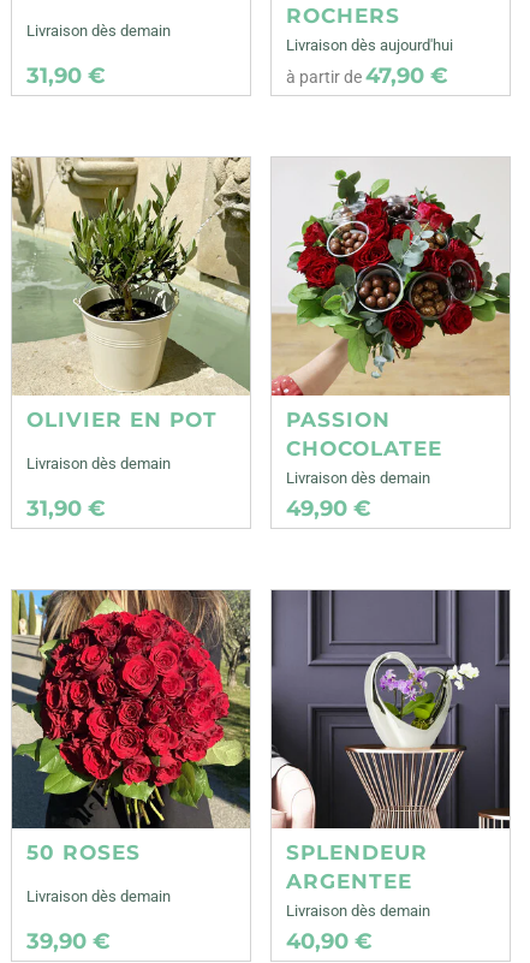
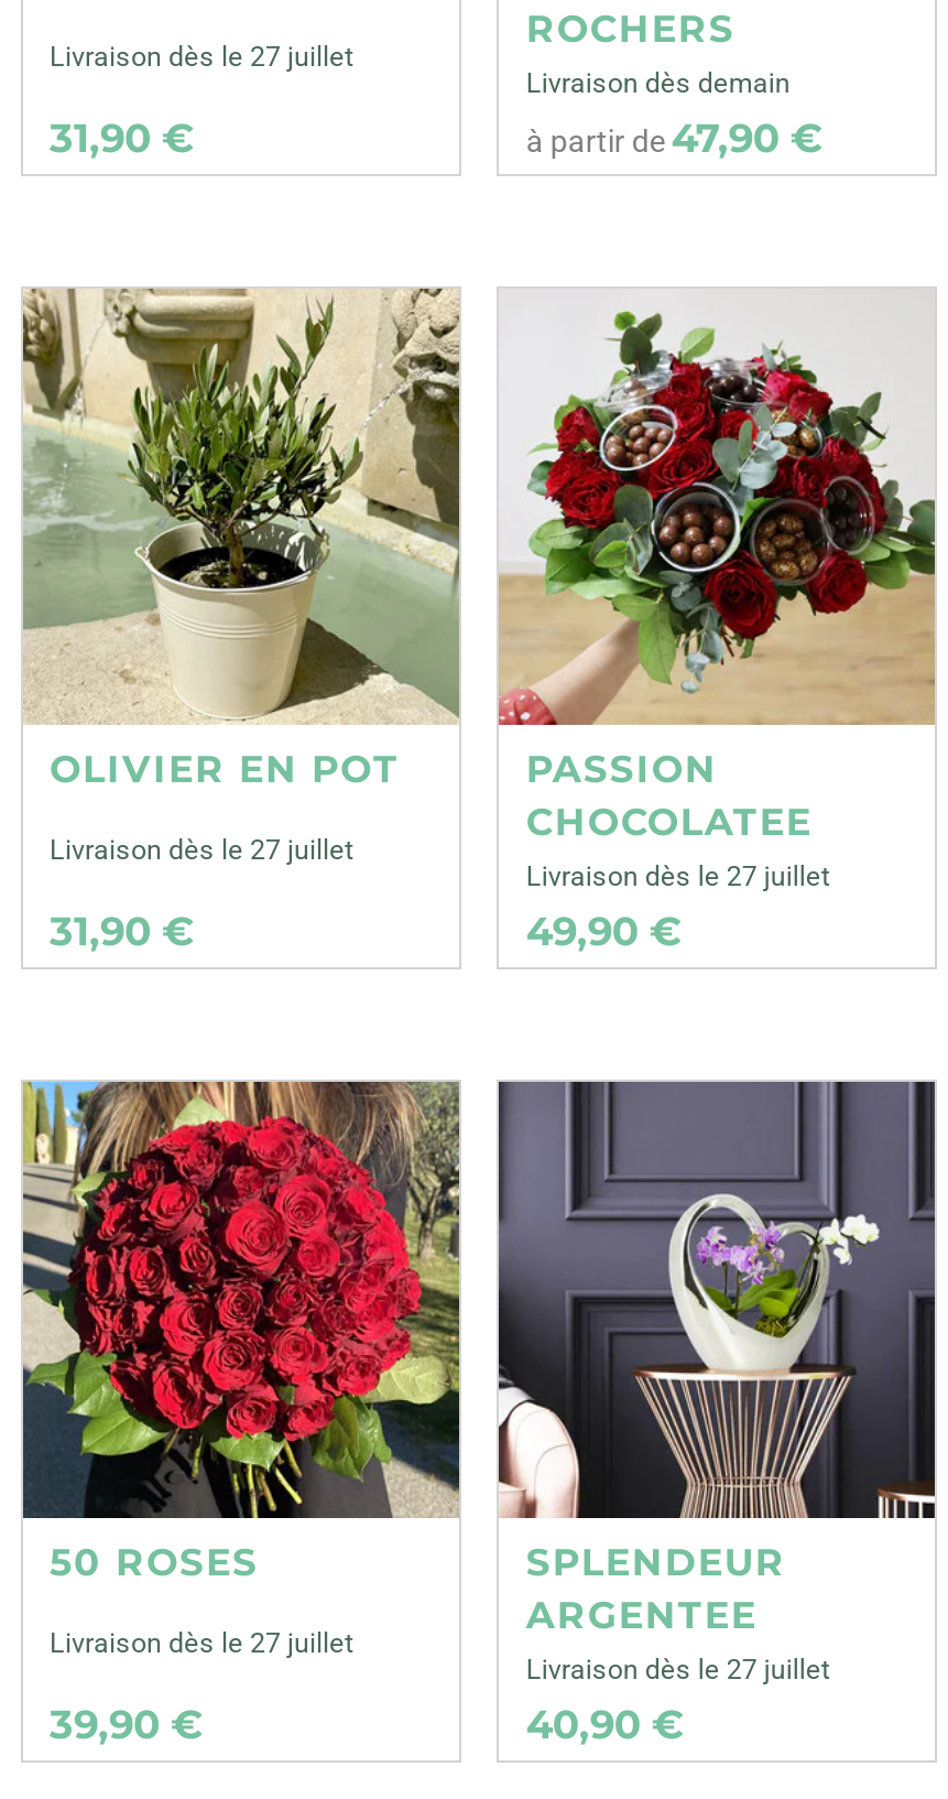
[26,21,171,39] Livraison dès demain -> [50,39,353,72] Livraison dès le 27 juillet
[286,36,453,54] Livraison dès aujourd'hui -> [526,66,790,99] Livraison dès demain
[26,454,171,472] Livraison dès demain -> [50,832,353,865] Livraison dès le 27 juillet
[286,469,431,487] Livraison dès demain -> [526,859,830,892] Livraison dès le 27 juillet
[26,887,171,905] Livraison dès demain -> [50,1625,353,1658] Livraison dès le 27 juillet
[286,901,431,919] Livraison dès demain -> [526,1652,830,1685] Livraison dès le 27 juillet

